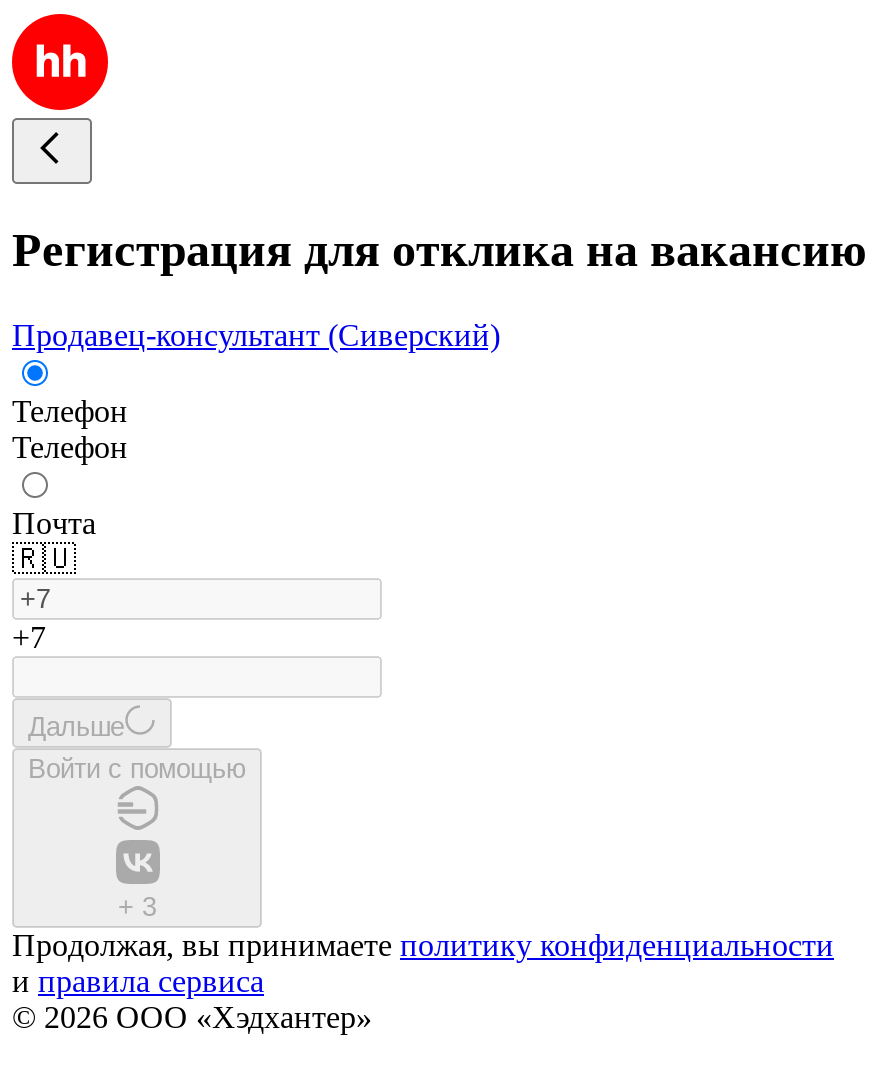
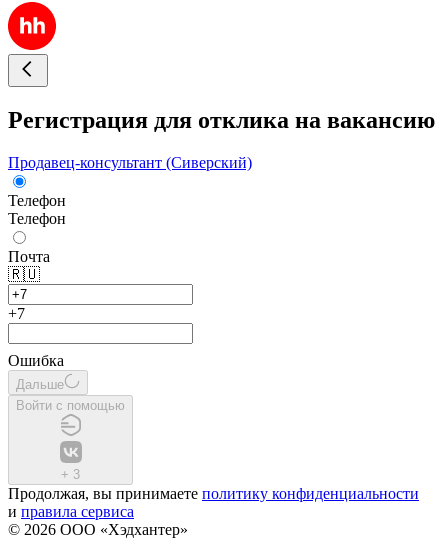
none -> [8,352,64,369] Ошибка

